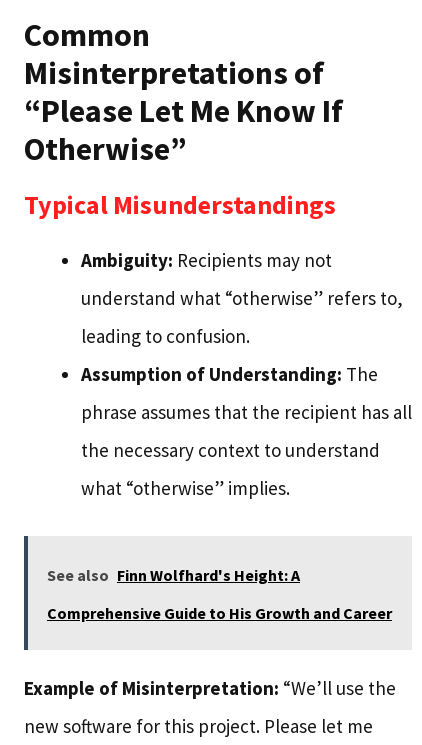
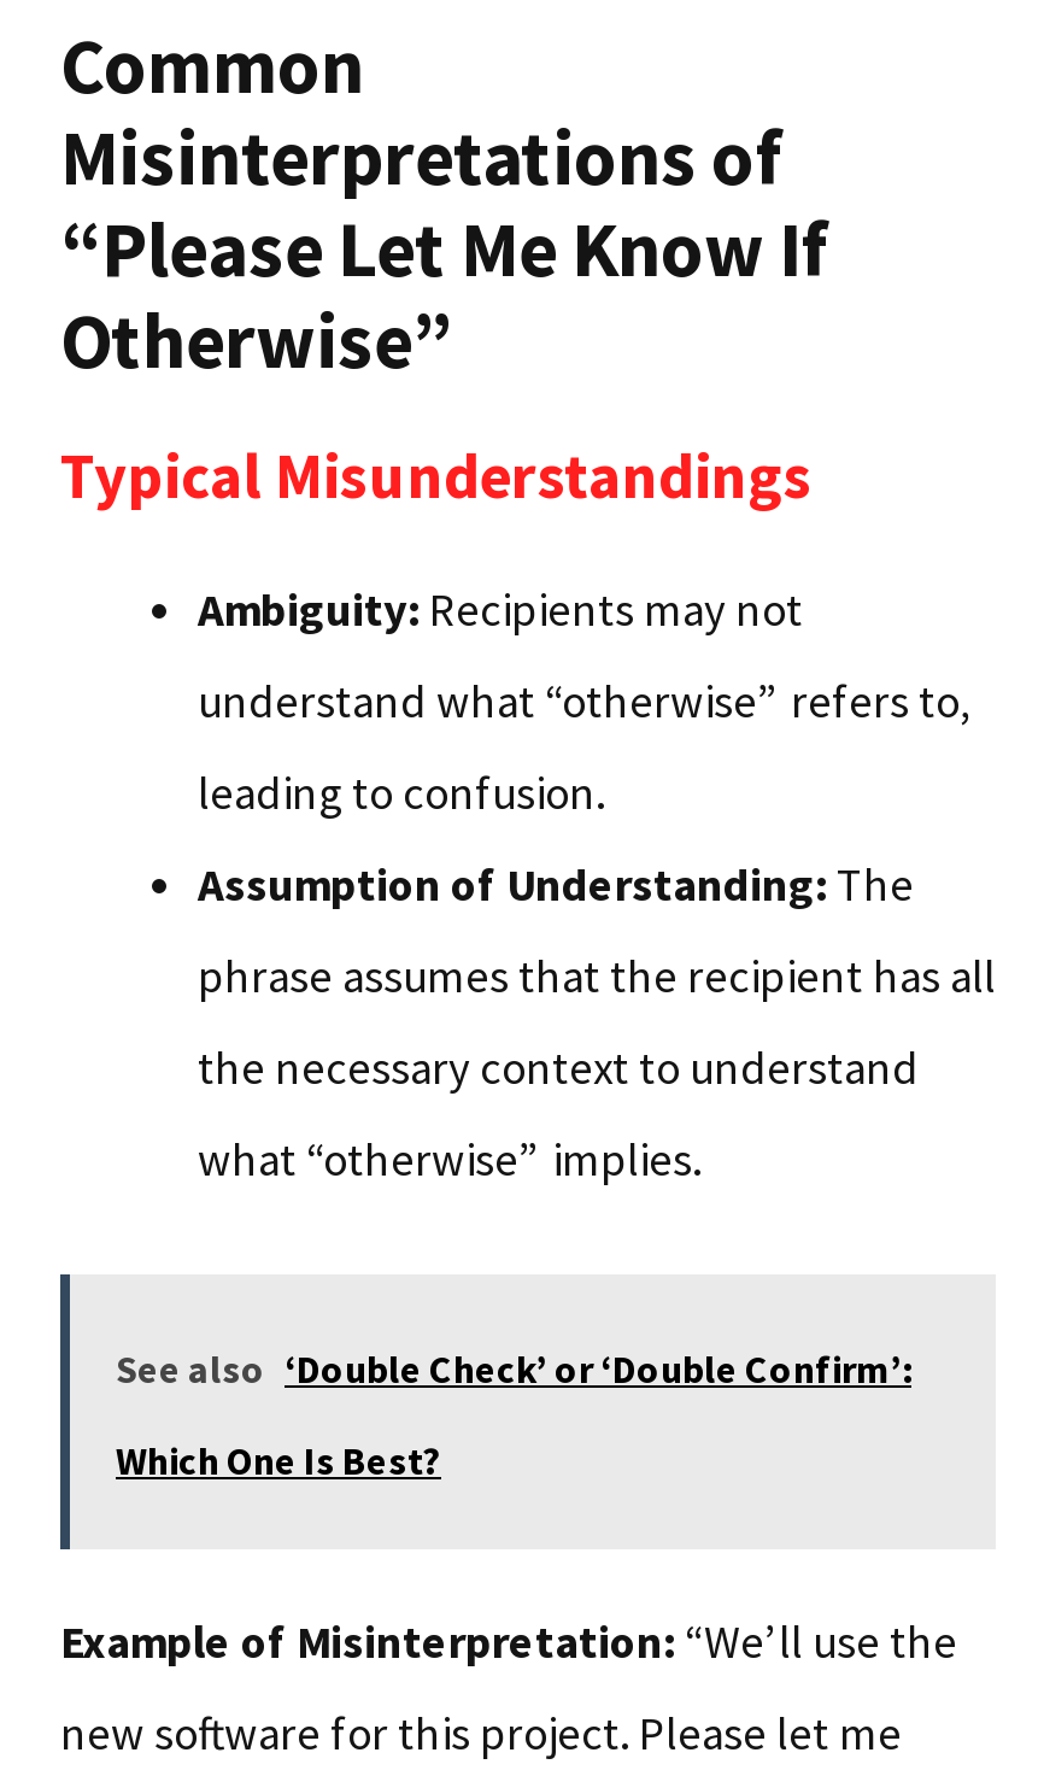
[47,565,300,585] See also Finn Wolfhard's Height: A -> [116,1344,911,1392] See also ‘Double Check’ or ‘Double Confirm’:
[47,603,392,623] Comprehensive Guide to His Growth and Career -> [116,1435,441,1483] Which One Is Best?

